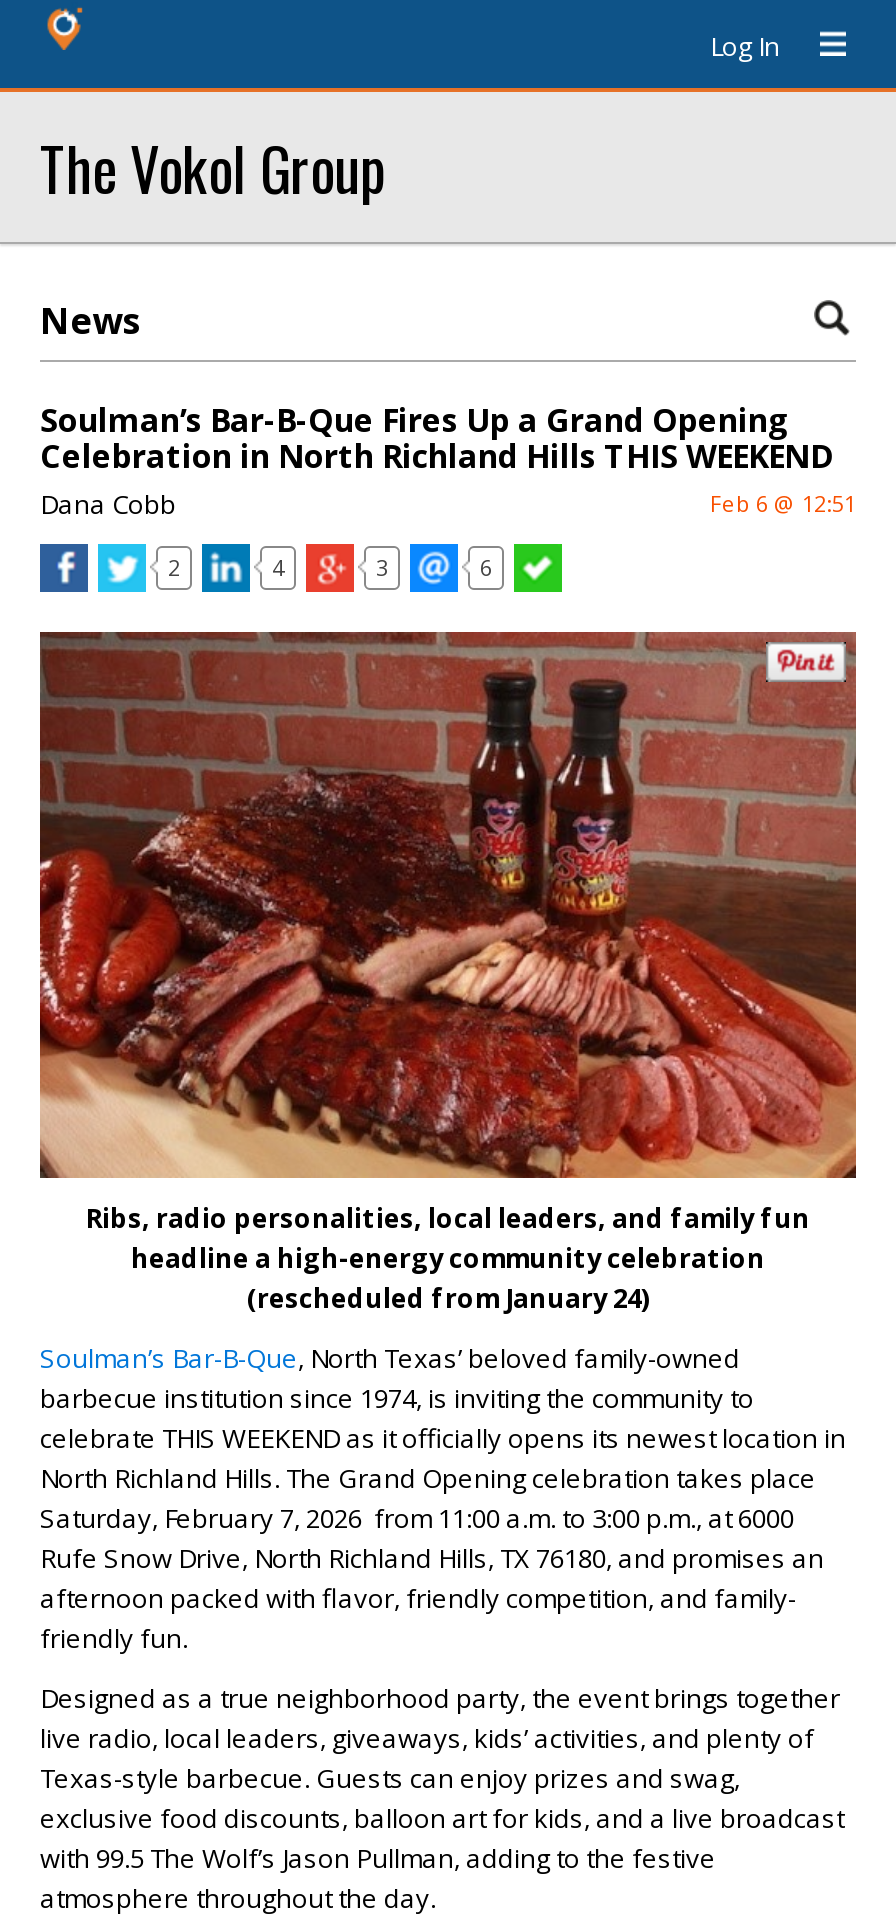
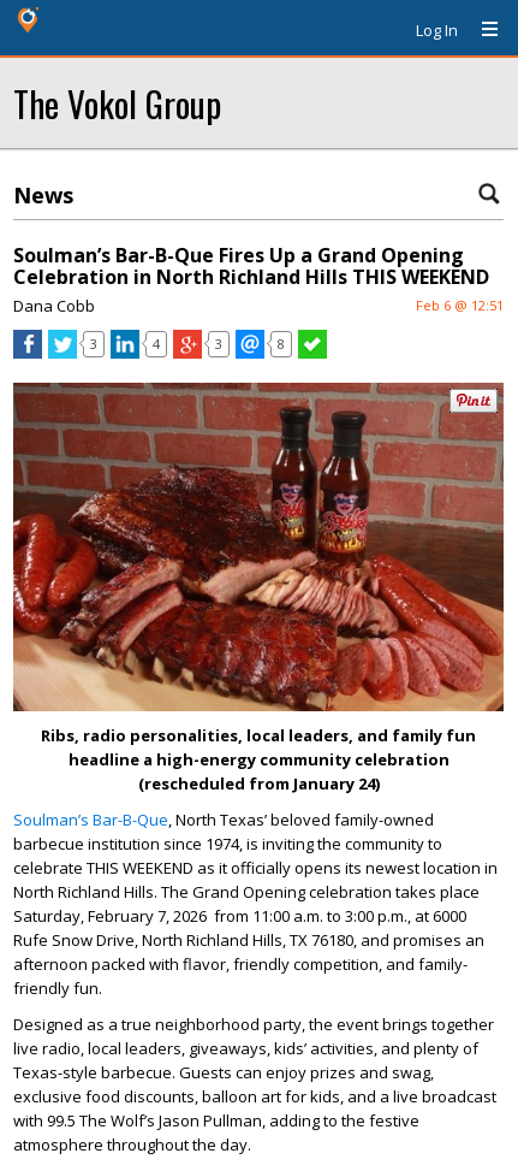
[168,551,180,581] 2 -> [90,334,97,352] 3
[480,551,492,581] 6 -> [278,334,285,352] 8

